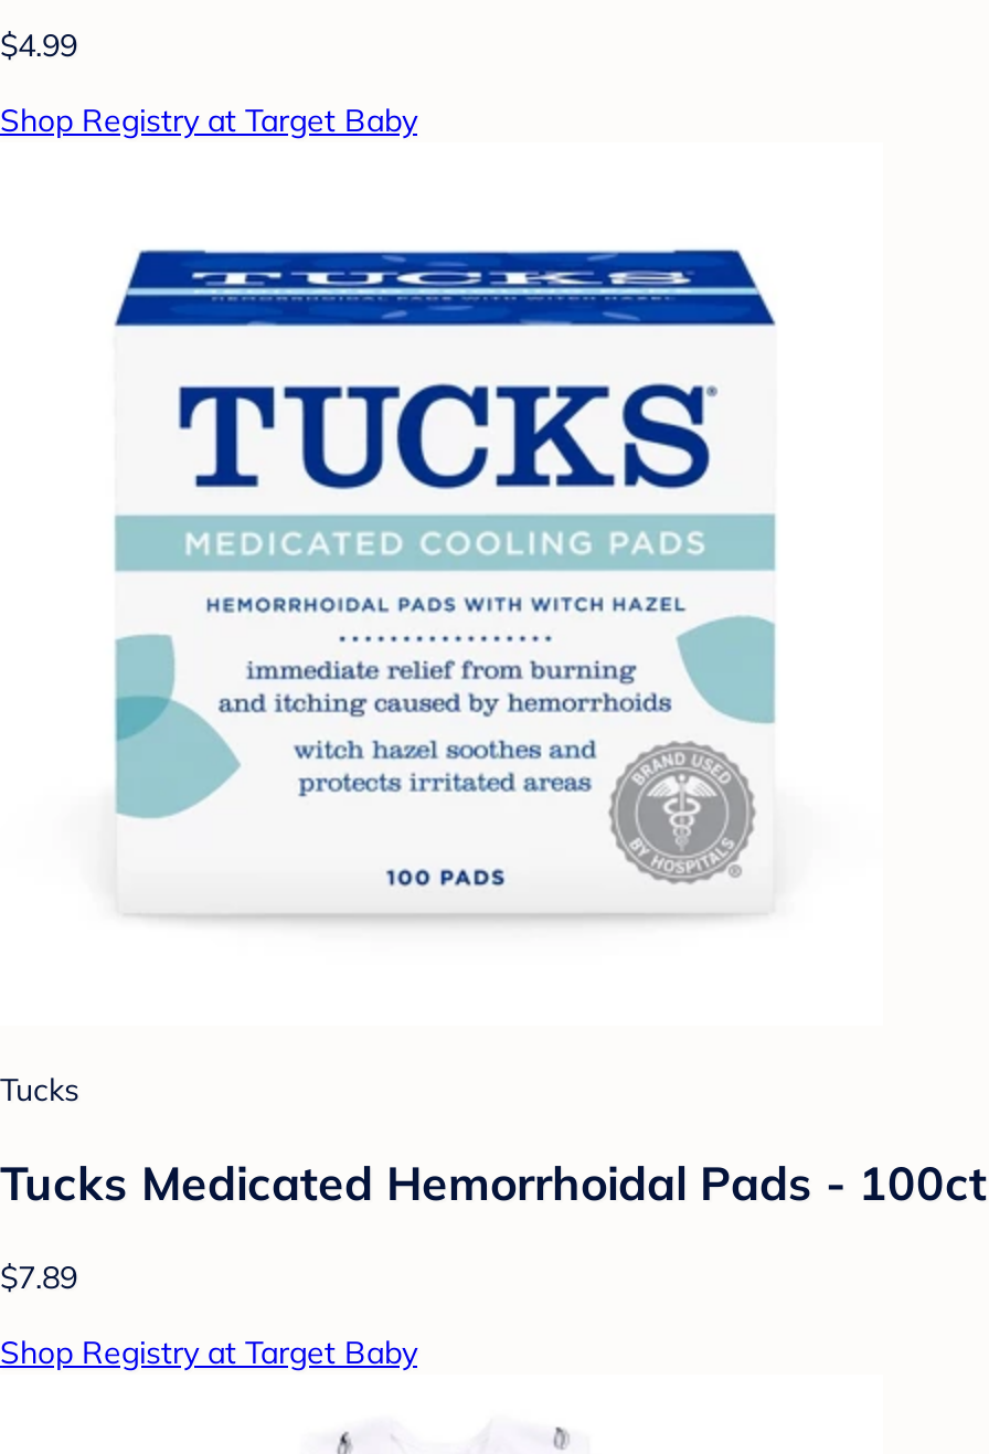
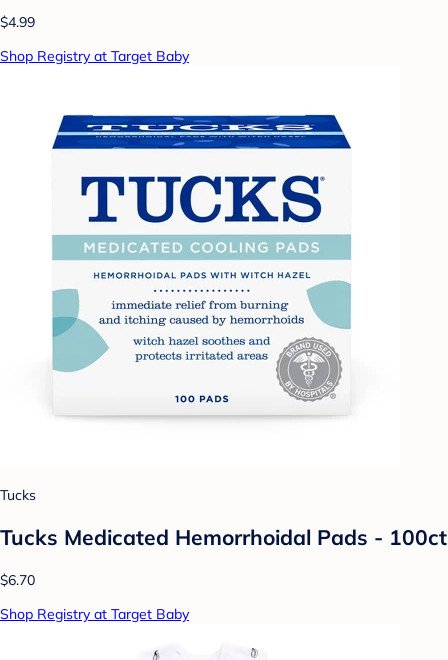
[0,1257,77,1296] $7.89 -> [0,571,35,589] $6.70

